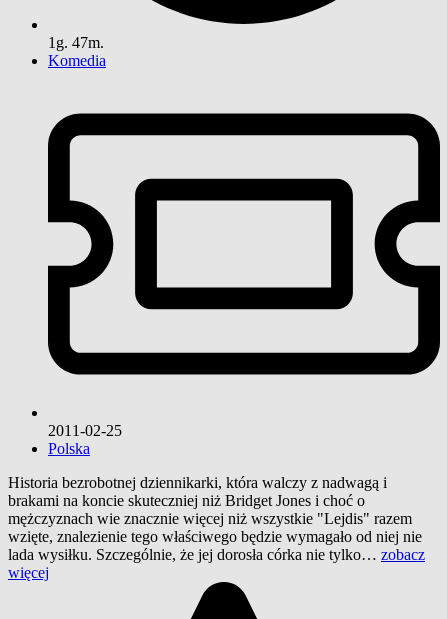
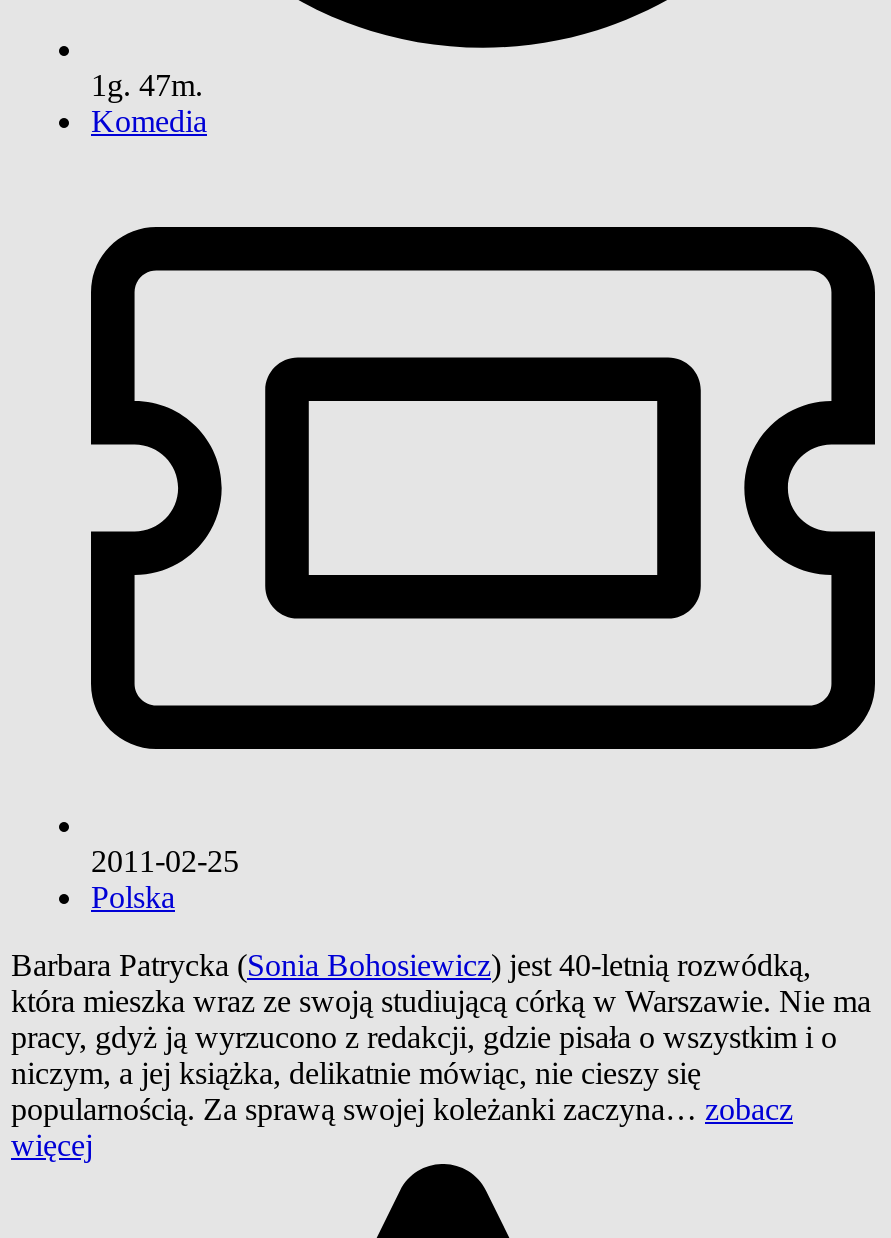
[8,474,425,563] Historia bezrobotnej dziennikarki, która walczy z nadwagą i | brakami na koncie skuteczniej niż Bridget Jones i choć o | mężczyznach wie znacznie więcej niż wszystkie "Lejdis" razem | wzięte, znalezienie tego właściwego będzie wymagało od niej nie | lada wysiłku. Szczególnie, że jej dorosła córka nie tylko… zobacz -> [11,949,871,1127] Barbara Patrycka (Sonia Bohosiewicz) jest 40-letnią rozwódką, | która mieszka wraz ze swoją studiującą córką w Warszawie. Nie ma | pracy, gdyż ją wyrzucono z redakcji, gdzie pisała o wszystkim i o | niczym, a jej książka, delikatnie mówiąc, nie cieszy się | popularnością. Za sprawą swojej koleżanki zaczyna… zobacz

